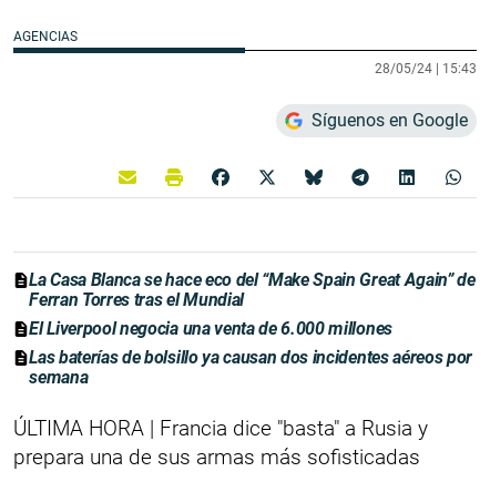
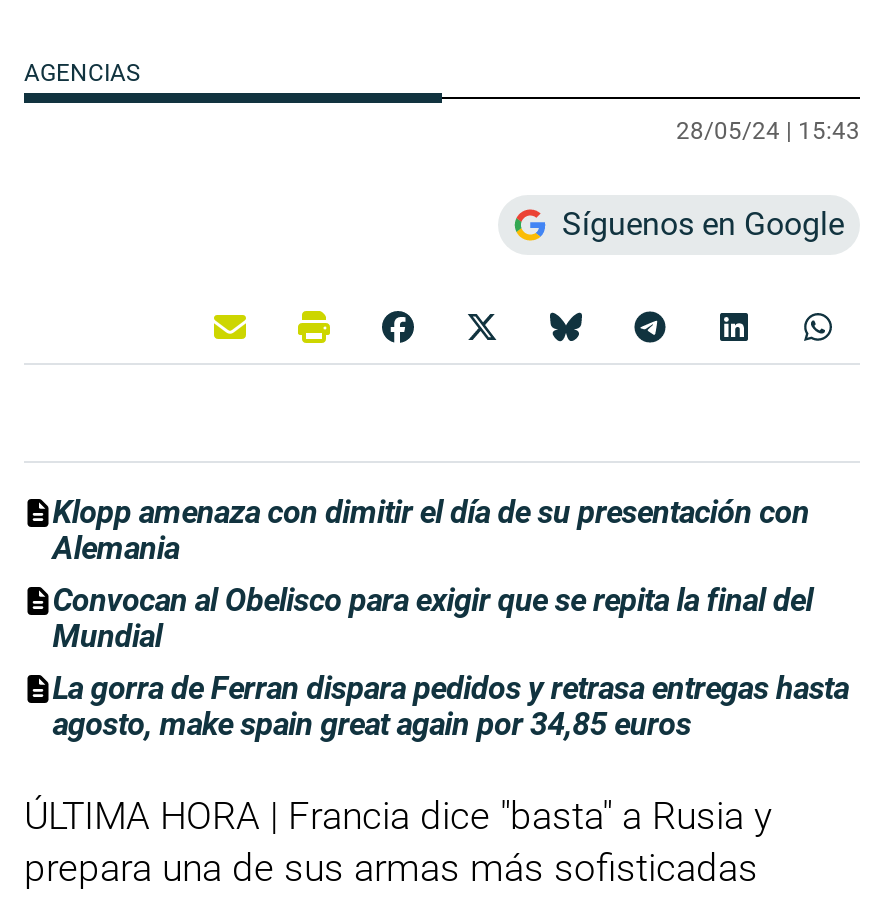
[29,269,475,388] La Casa Blanca se hace eco del “Make Spain Great Again” de | Ferran Torres tras el Mundial | El Liverpool negocia una venta de 6.000 millones | Las baterías de bolsillo ya causan dos incidentes aéreos por | semana -> [52,493,849,743] Klopp amenaza con dimitir el día de su presentación con | Alemania | Convocan al Obelisco para exigir que se repita la final del | Mundial | La gorra de Ferran dispara pedidos y retrasa entregas hasta | agosto, make spain great again por 34,85 euros

